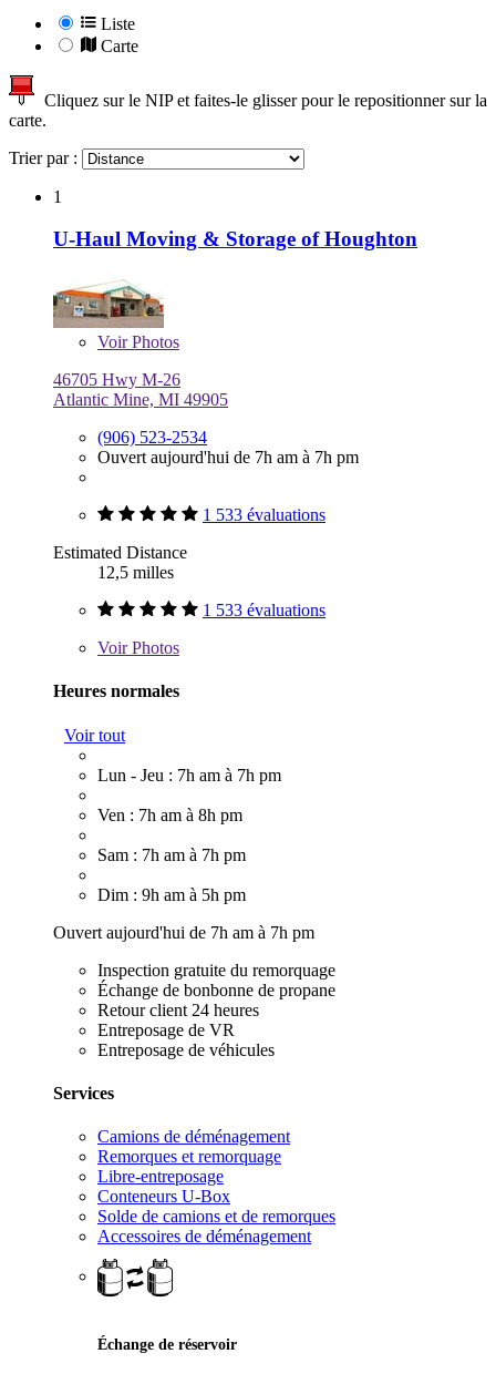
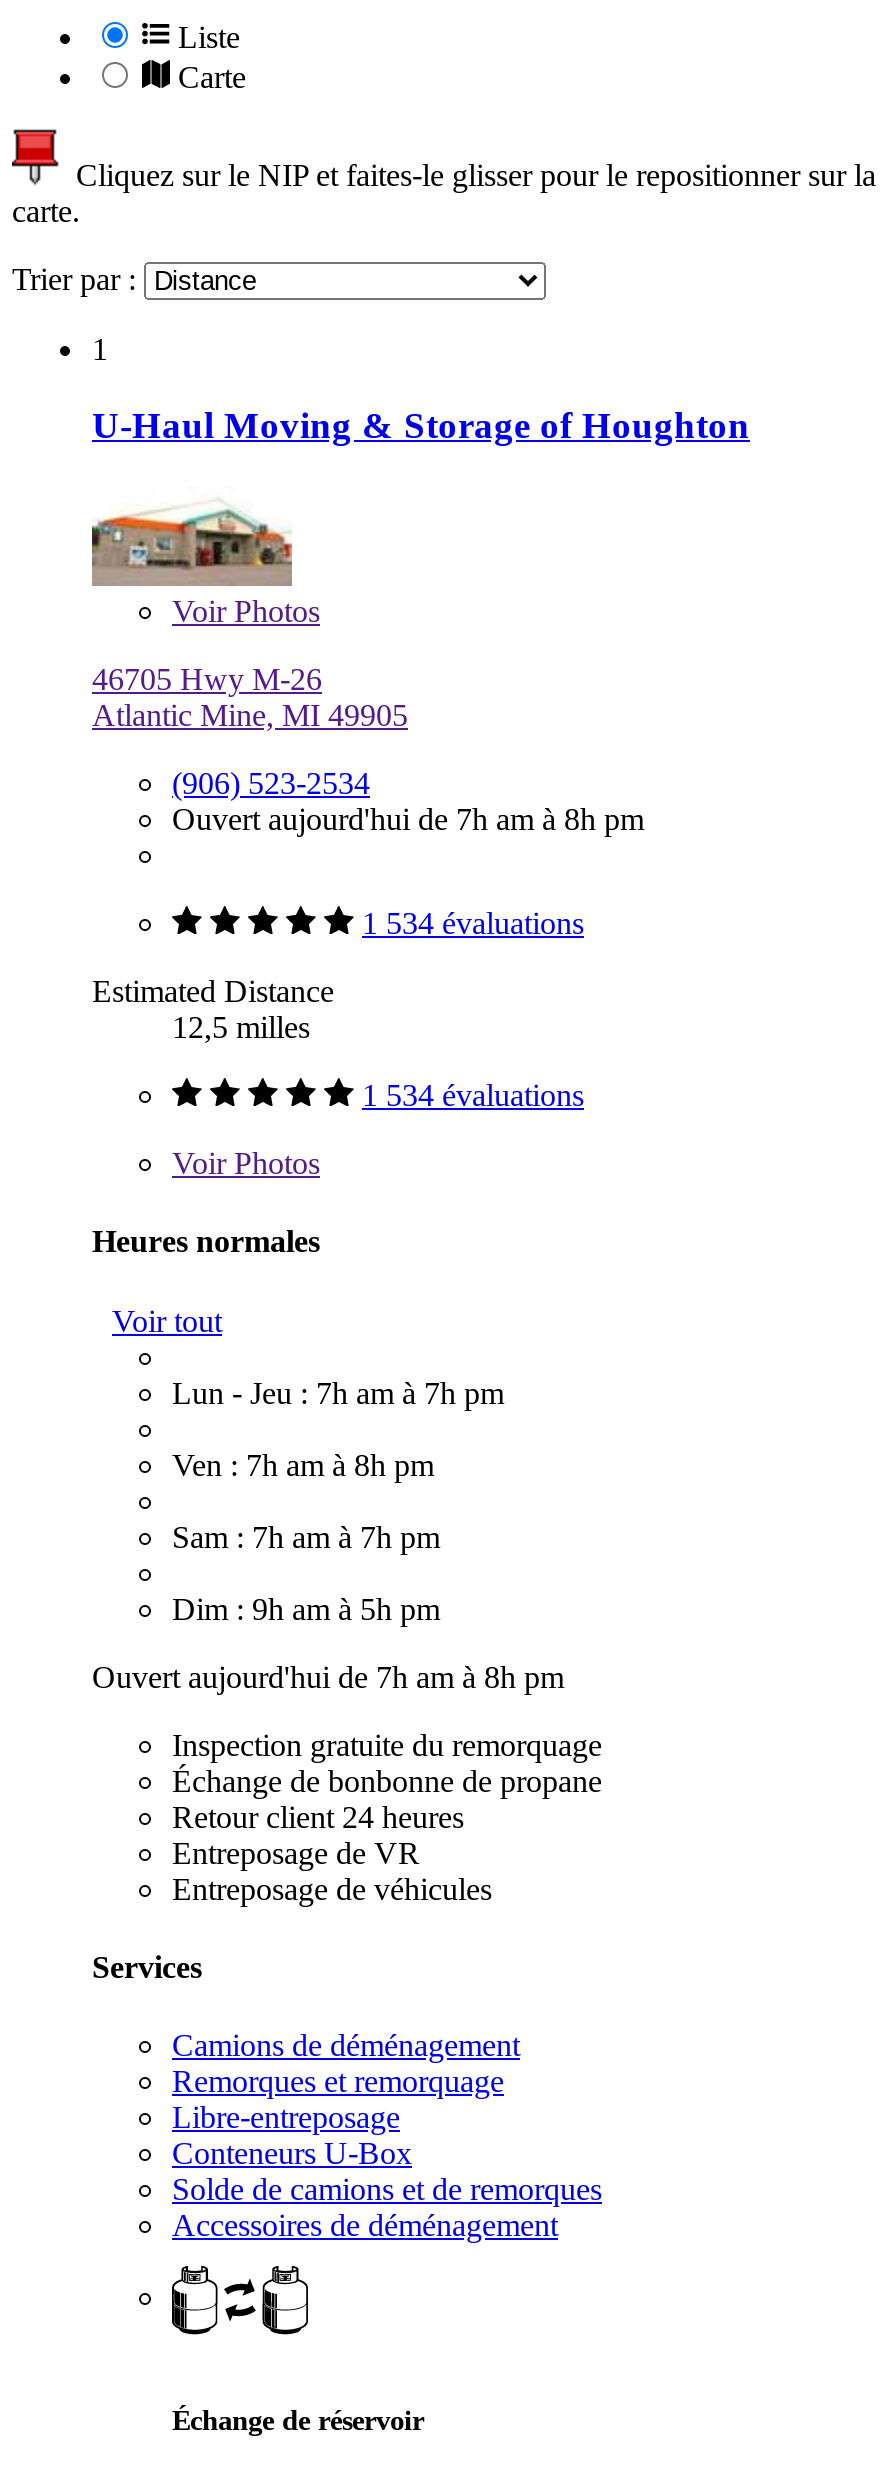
[97,448,359,466] Ouvert aujourd'hui de 7h am à 7h pm -> [172,802,644,836] Ouvert aujourd'hui de 7h am à 8h pm
[203,505,325,524] 1 533 évaluations -> [362,906,584,940] 1 534 évaluations
[203,601,325,619] 1 533 évaluations -> [362,1078,584,1112] 1 534 évaluations
[53,923,314,941] Ouvert aujourd'hui de 7h am à 7h pm -> [92,1659,564,1693] Ouvert aujourd'hui de 7h am à 8h pm

